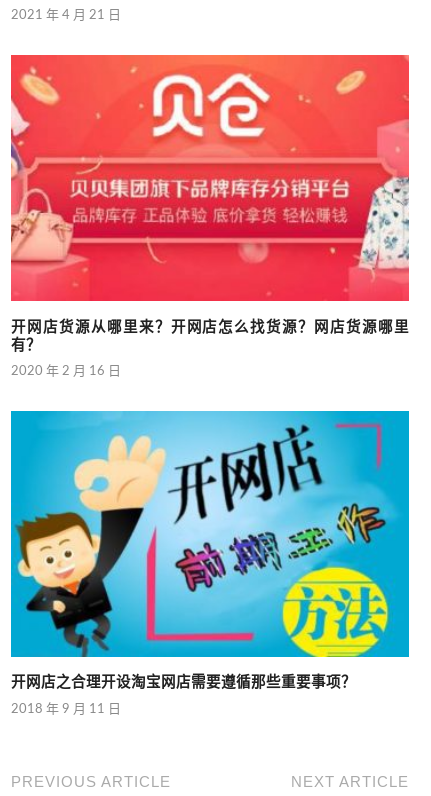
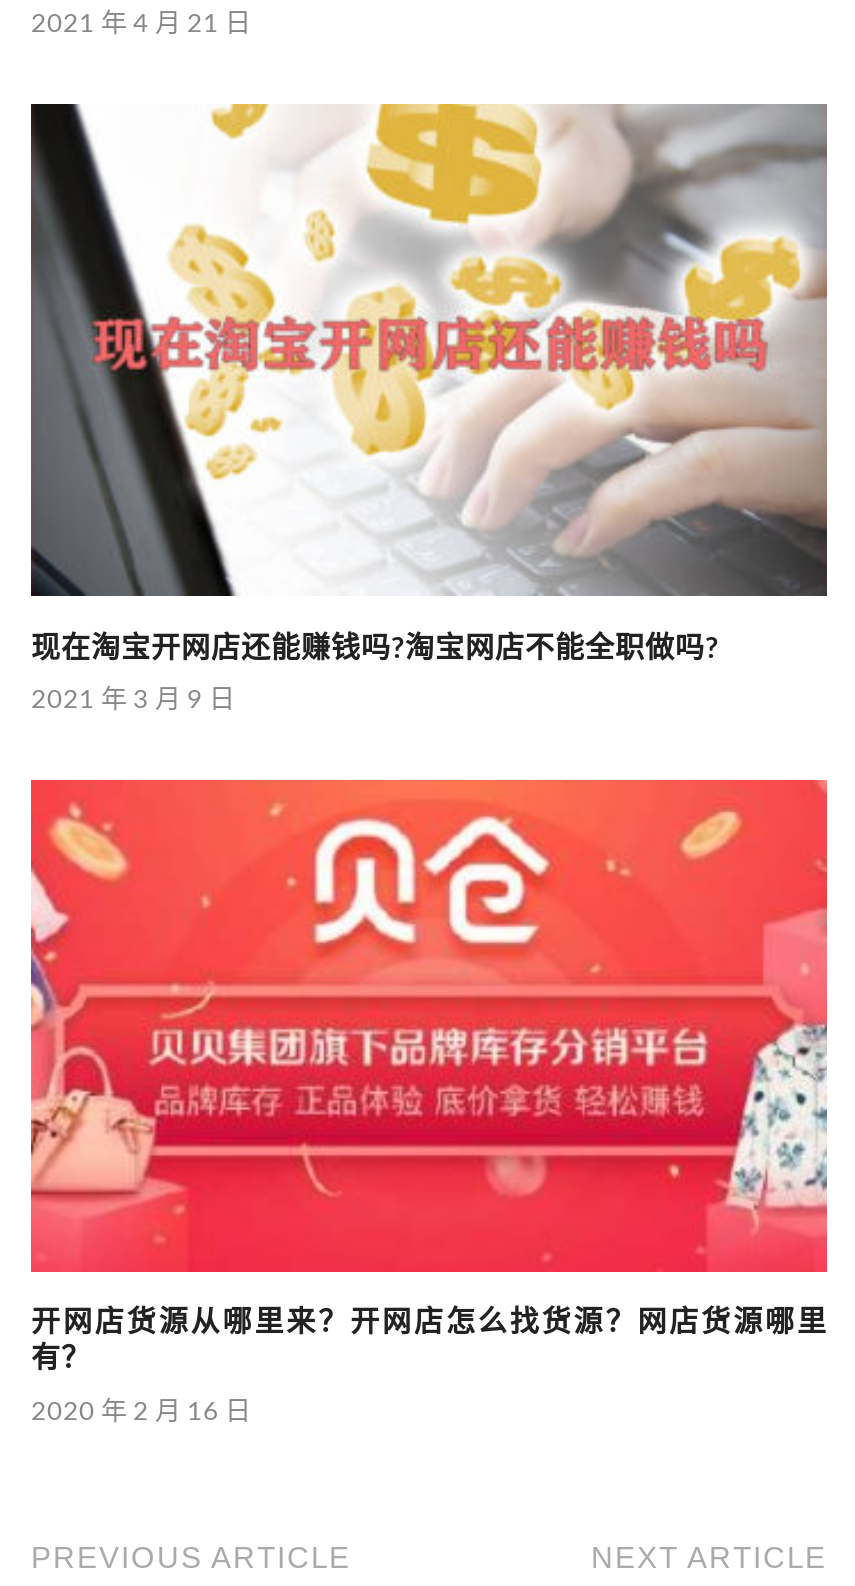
none -> [29,102,829,714] [image] | 现在淘宝开网店还能赚钱吗?淘宝网店不能全职做吗? | 2021 年 3 月 9 日
moved [9,57,411,378] -> [27,784,831,1425]: [image] | 开网店货源从哪里来？开网店怎么找货源？网店货源哪里 | 有？ | 2020 年 2 月 16 日
[10,410,410,715] [image] | 开网店之合理开设淘宝网店需要遵循那些重要事项？ | 2018 年 9 月 11 日 -> none

